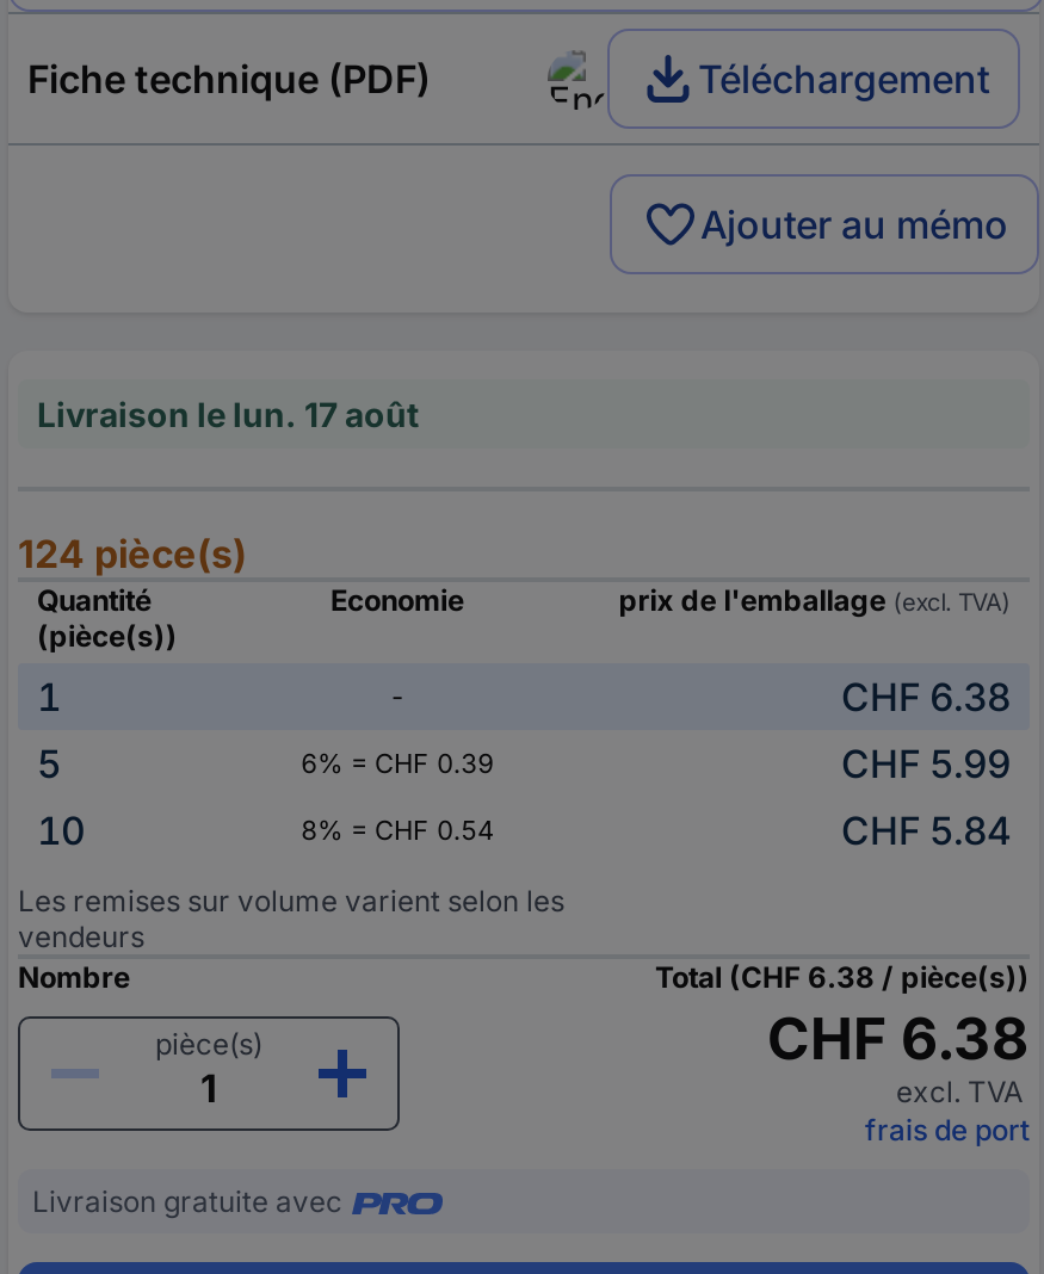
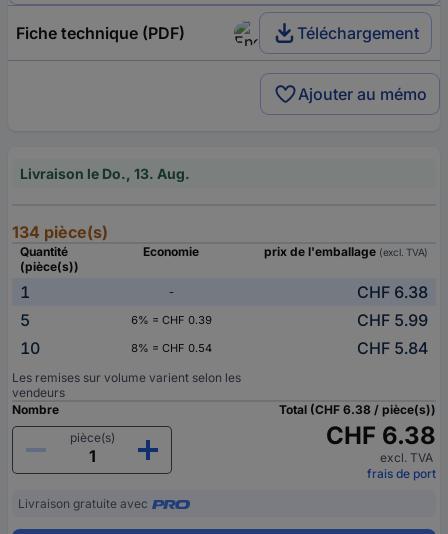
[37,394,419,434] Livraison le lun. 17 août -> [20,165,190,182] Livraison le Do., 13. Aug.
[18,530,247,577] 124 pièce(s) -> [12,222,108,242] 134 pièce(s)

